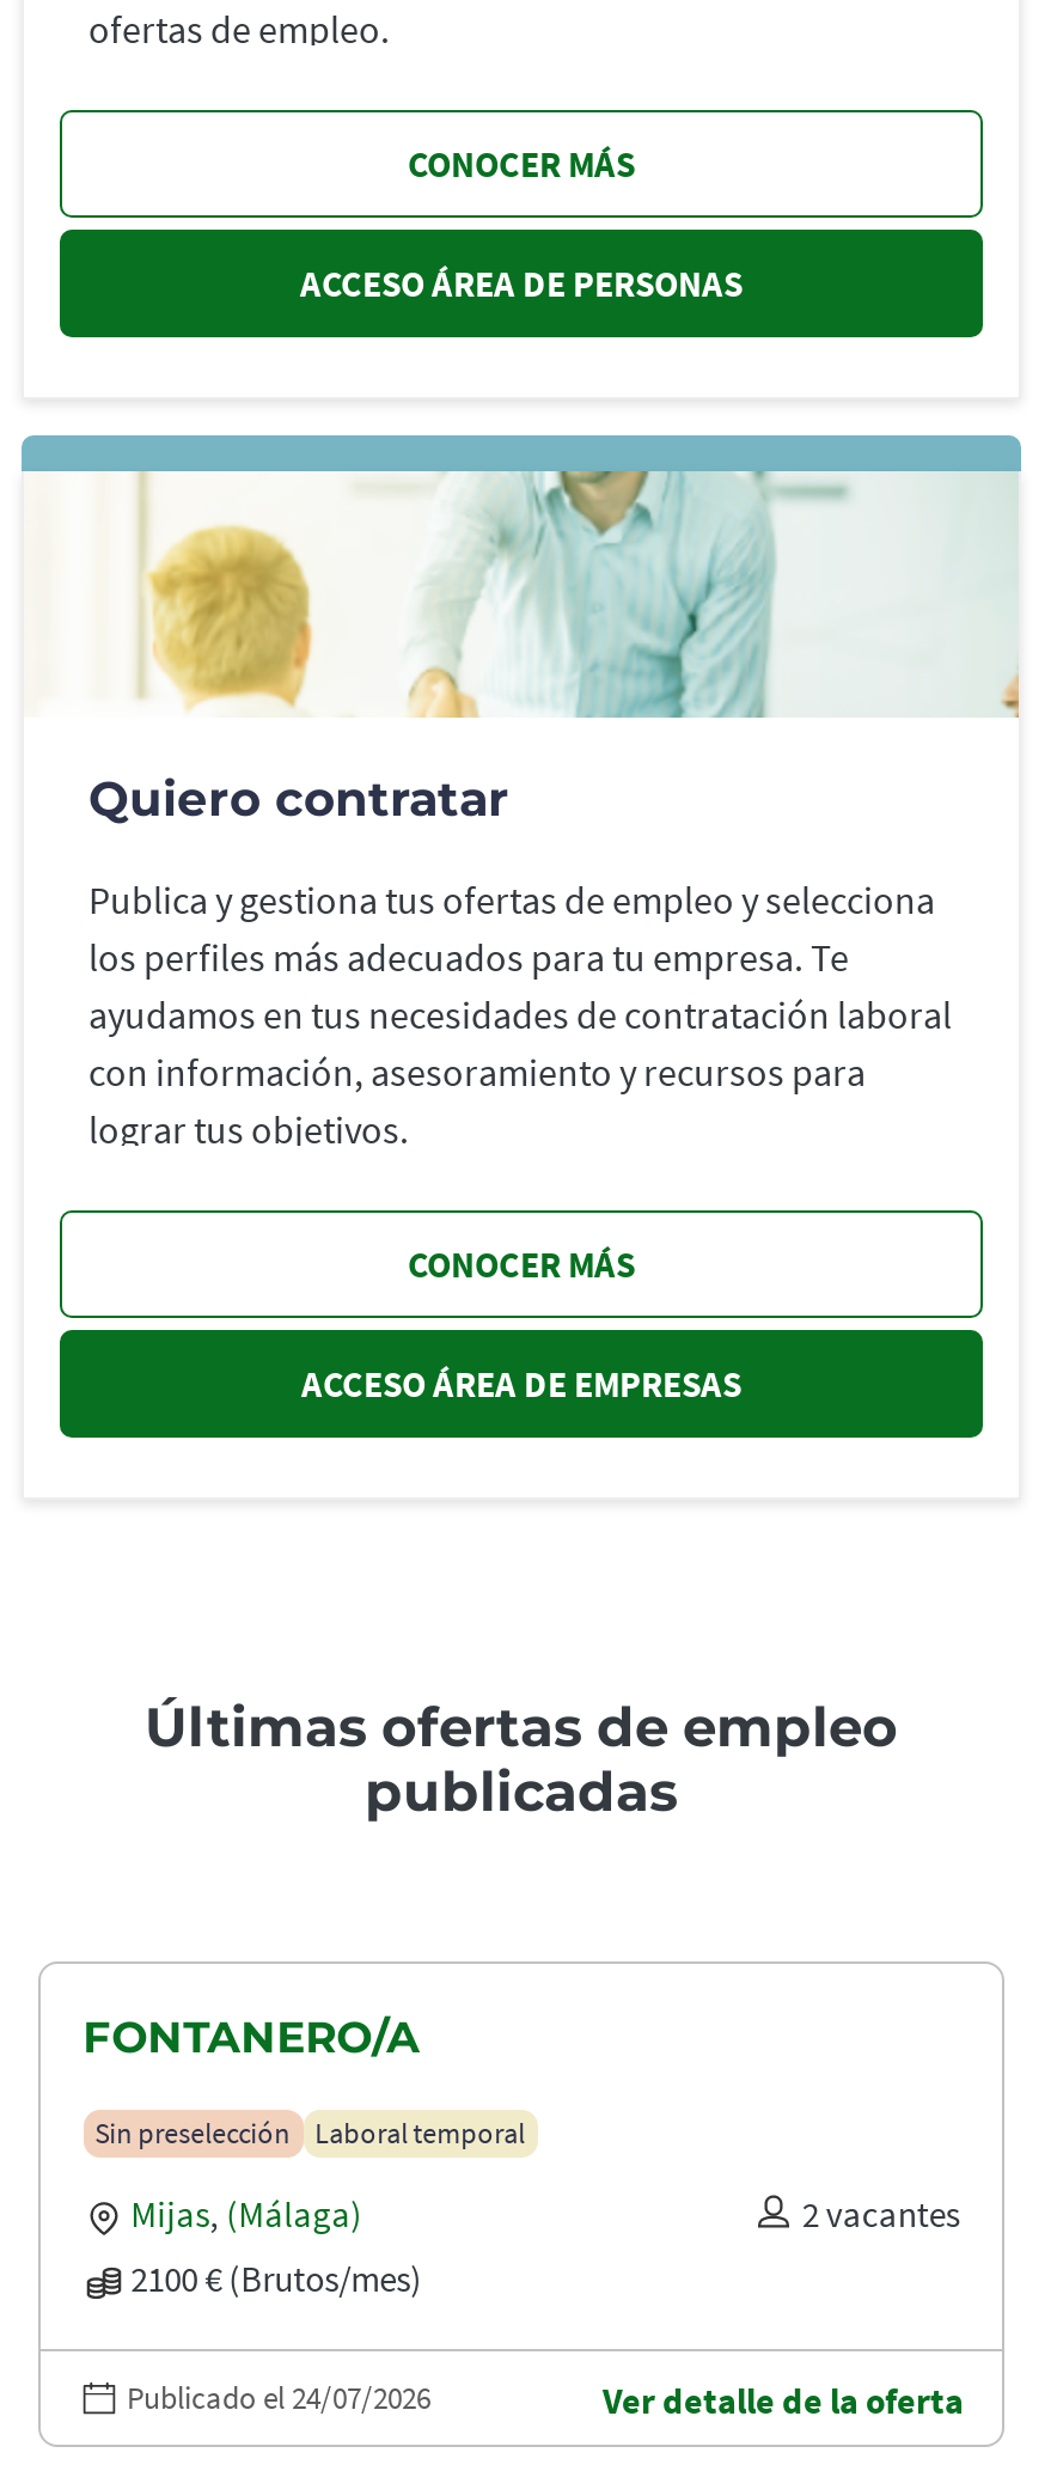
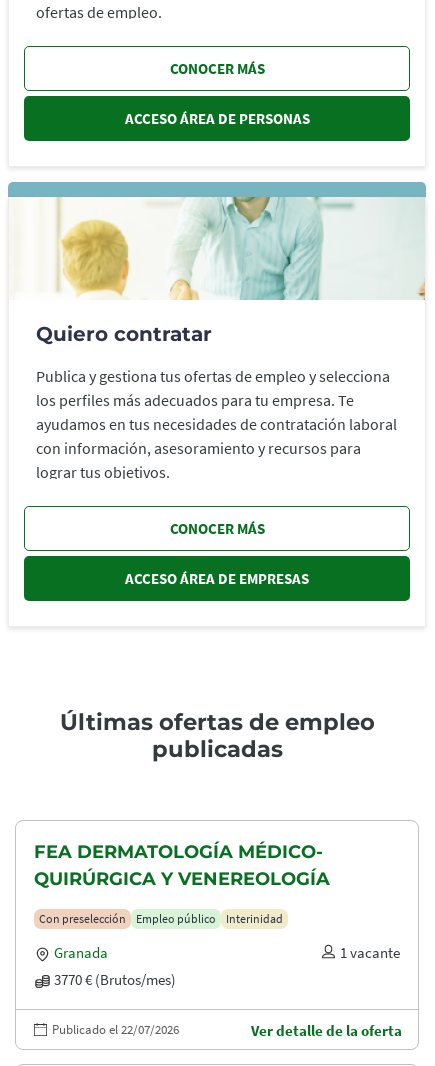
[83,2011,420,2063] FONTANERO/A -> [34,841,330,890] FEA DERMATOLOGÍA MÉDICO- | QUIRÚRGICA Y VENEREOLOGÍA
[95,2114,525,2150] Sin preselección | Laboral temporal -> [39,911,283,926] Con preselección | Empleo público | Interinidad
[131,2190,960,2300] Mijas, (Málaga) | 2 vacantes | 2100 € (Brutos/mes) -> [54,943,400,989] Granada | 1 vacante | 3770 € (Brutos/mes)
[127,2377,430,2417] Publicado el 24/07/2026 -> [52,1021,179,1038] Publicado el 22/07/2026

